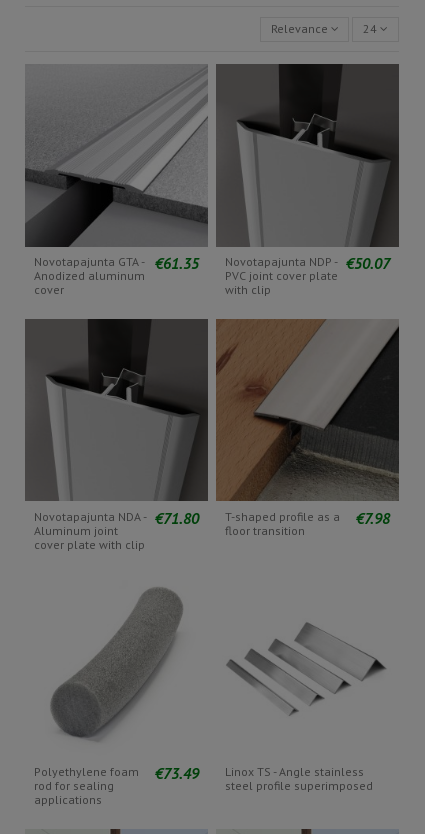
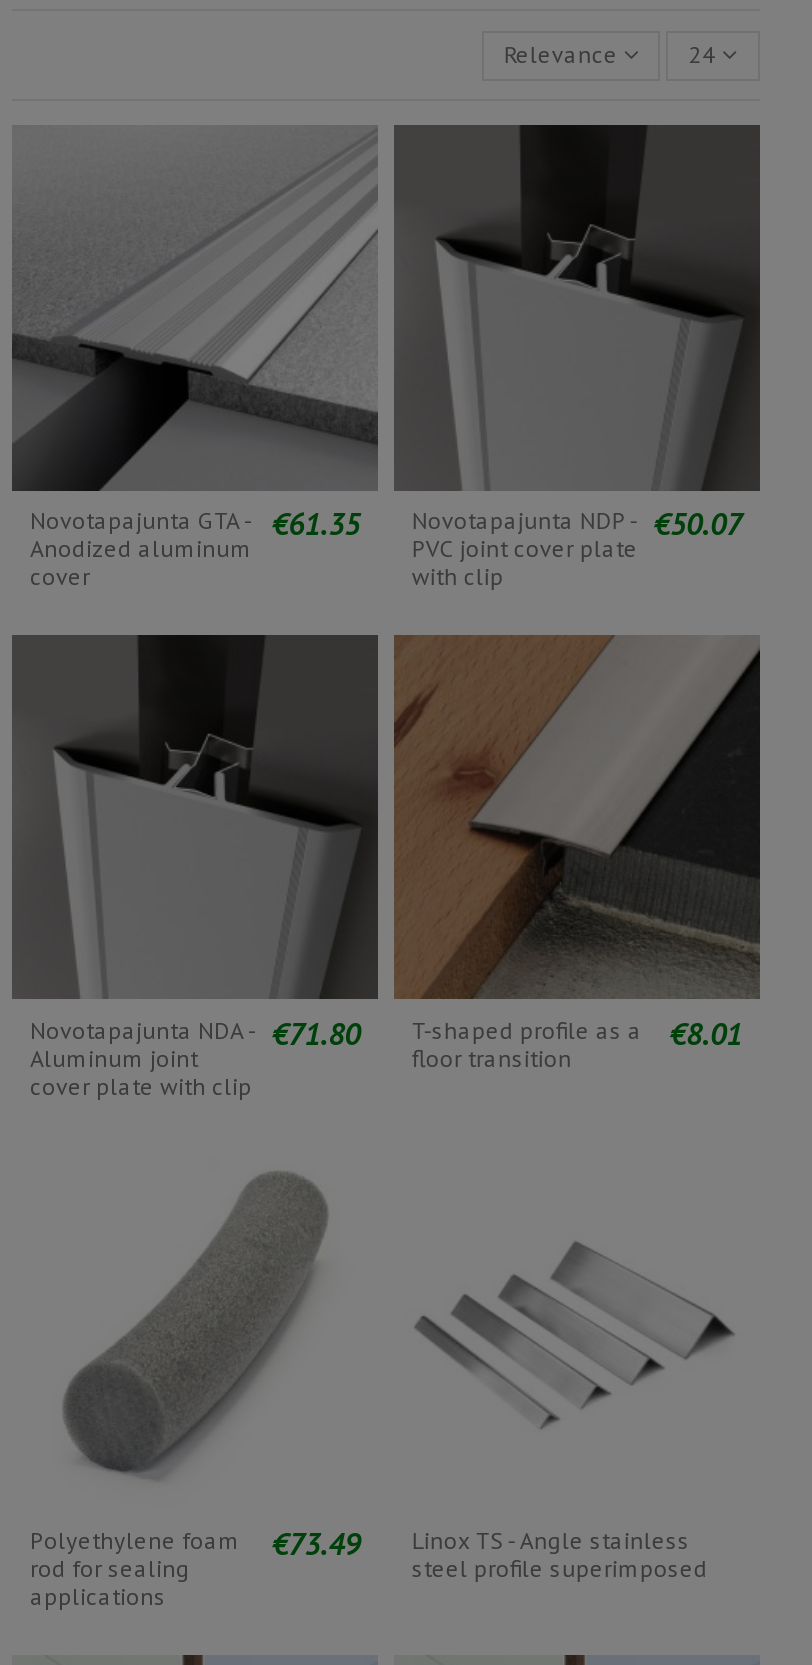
[34,508,390,528] Novotapajunta NDA - €71.80 T-shaped profile as a €7.98 -> [30,1013,742,1053] Novotapajunta NDA - €71.80 T-shaped profile as a €8.01

